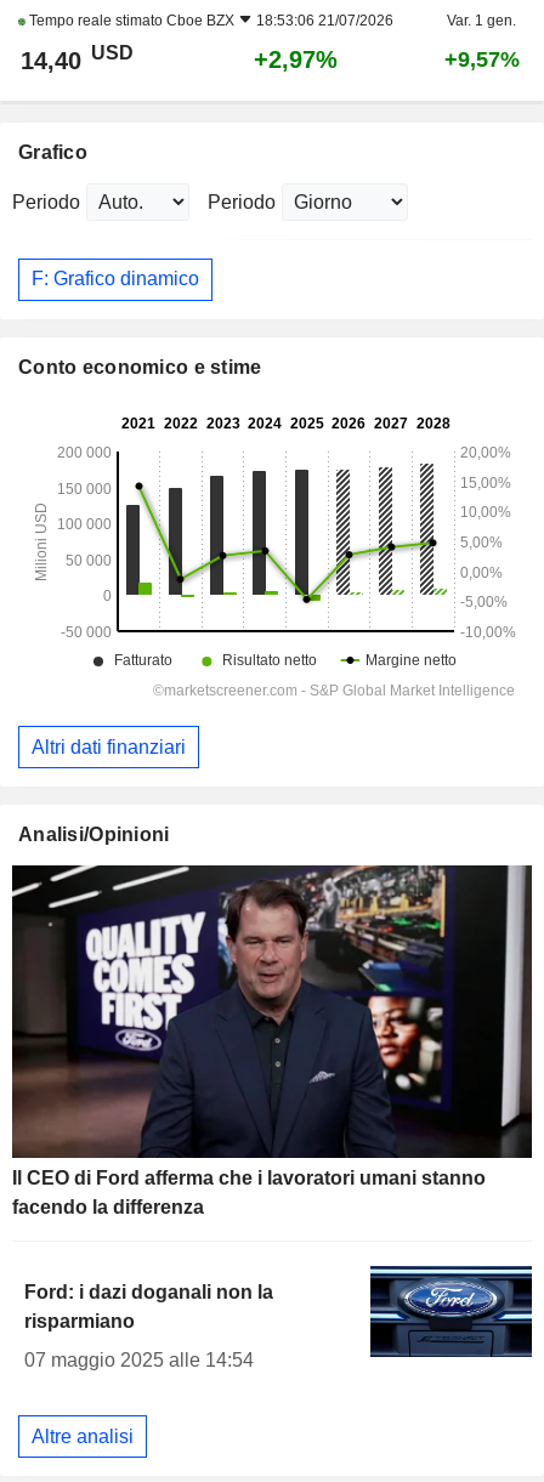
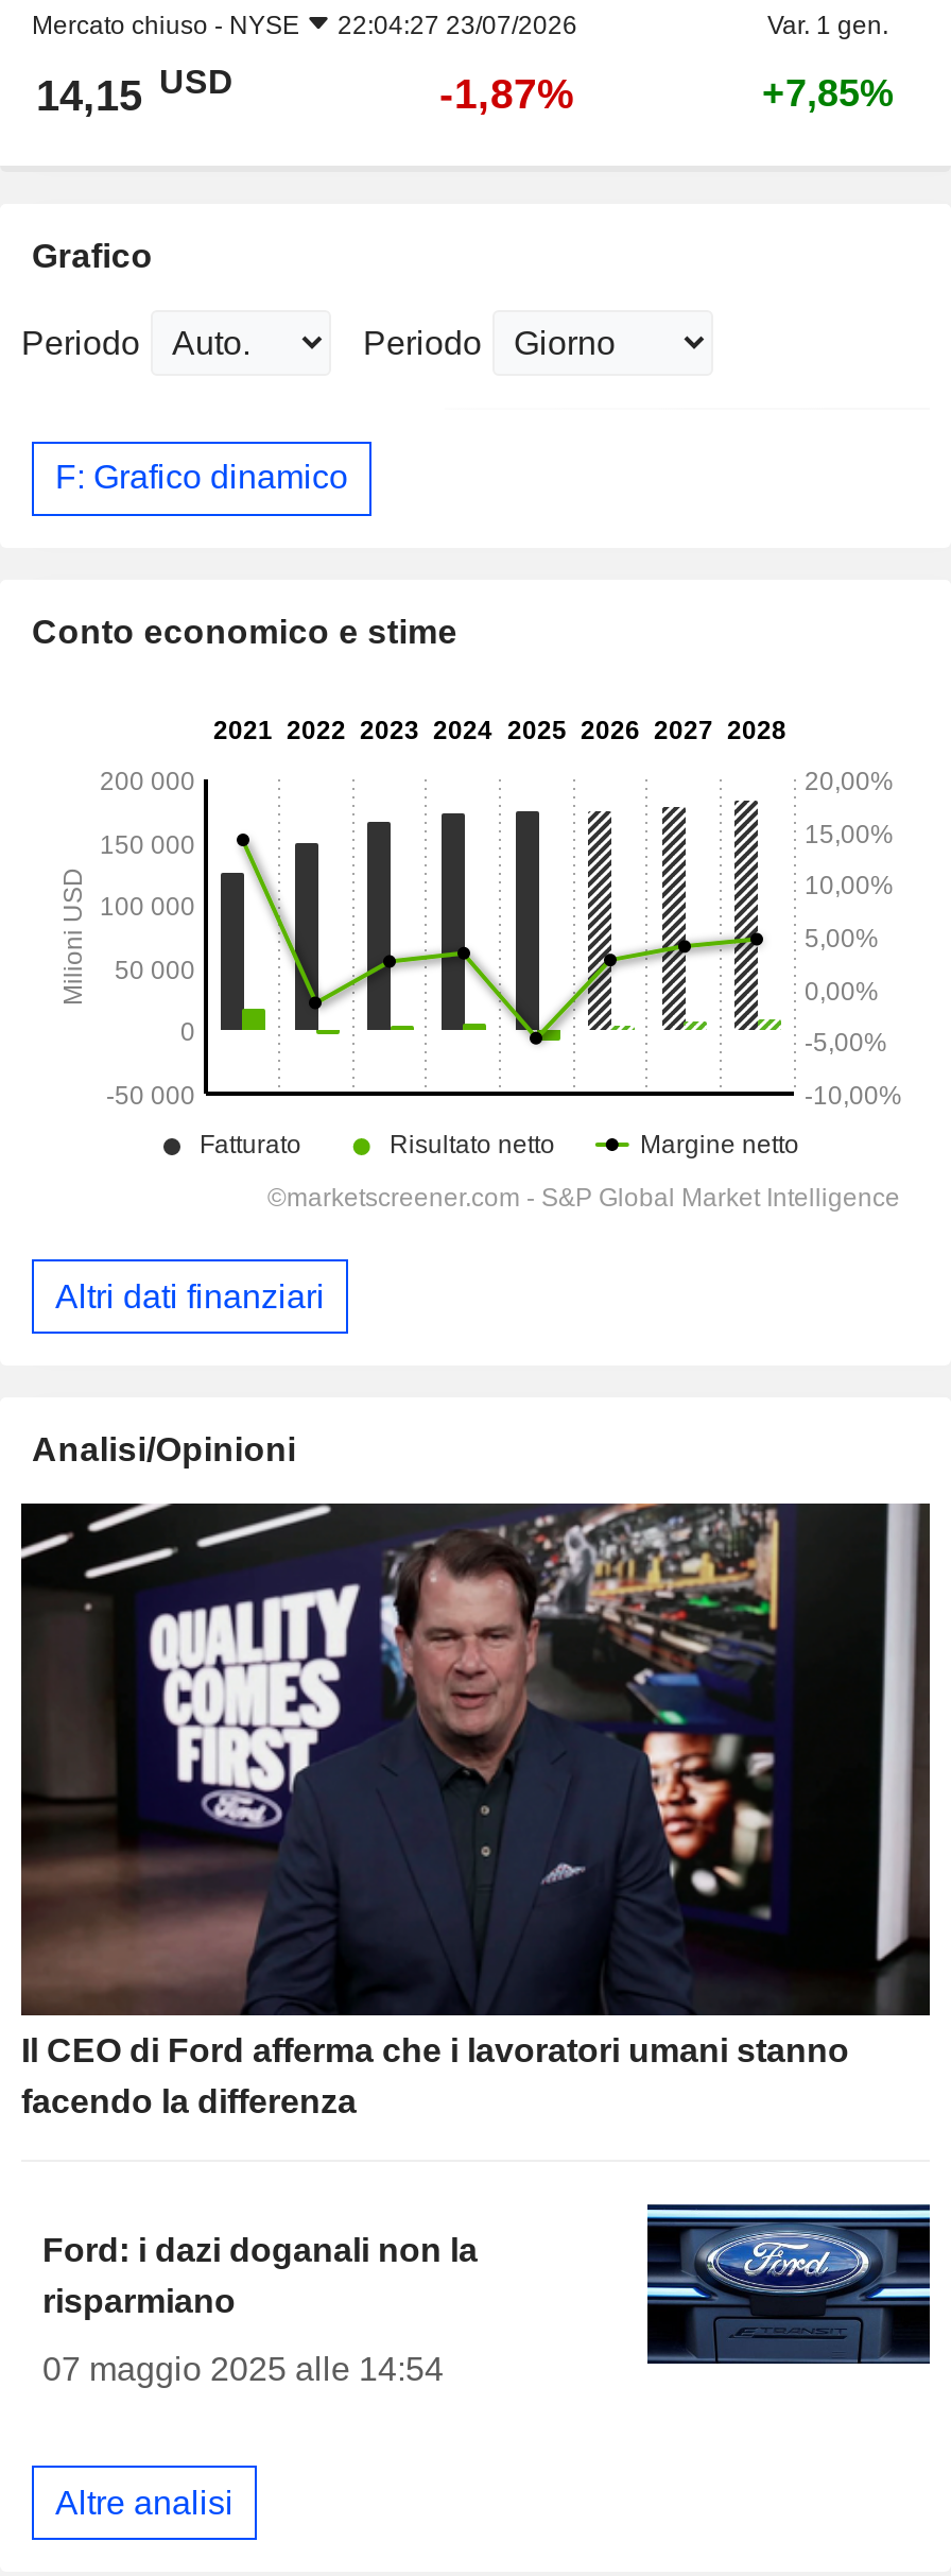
[25,12,393,29] Tempo reale stimato Cboe BZX | 18:53:06 21/07/2026 -> [32,10,577,40] Mercato chiuso - NYSE | 22:04:27 23/07/2026
[21,43,134,74] 14,40 USD -> [36,64,234,119] 14,15 USD
[254,46,338,73] +2,97% -> [439,70,575,116] -1,87%
[444,47,519,71] +9,57% -> [762,72,894,114] +7,85%

